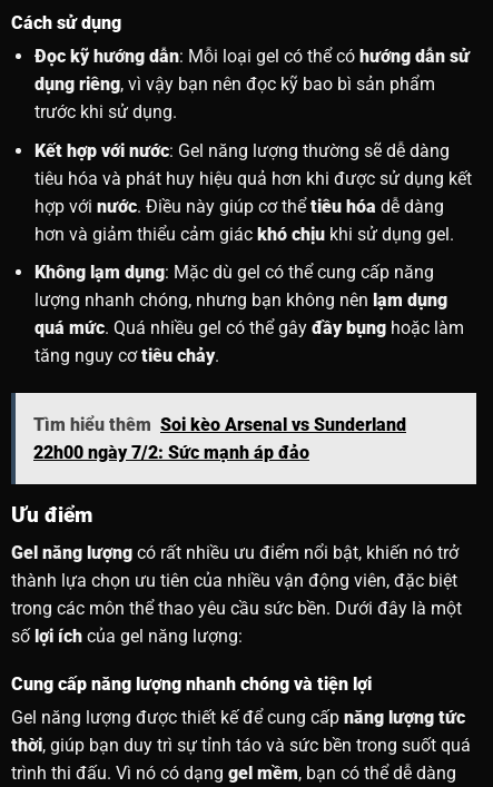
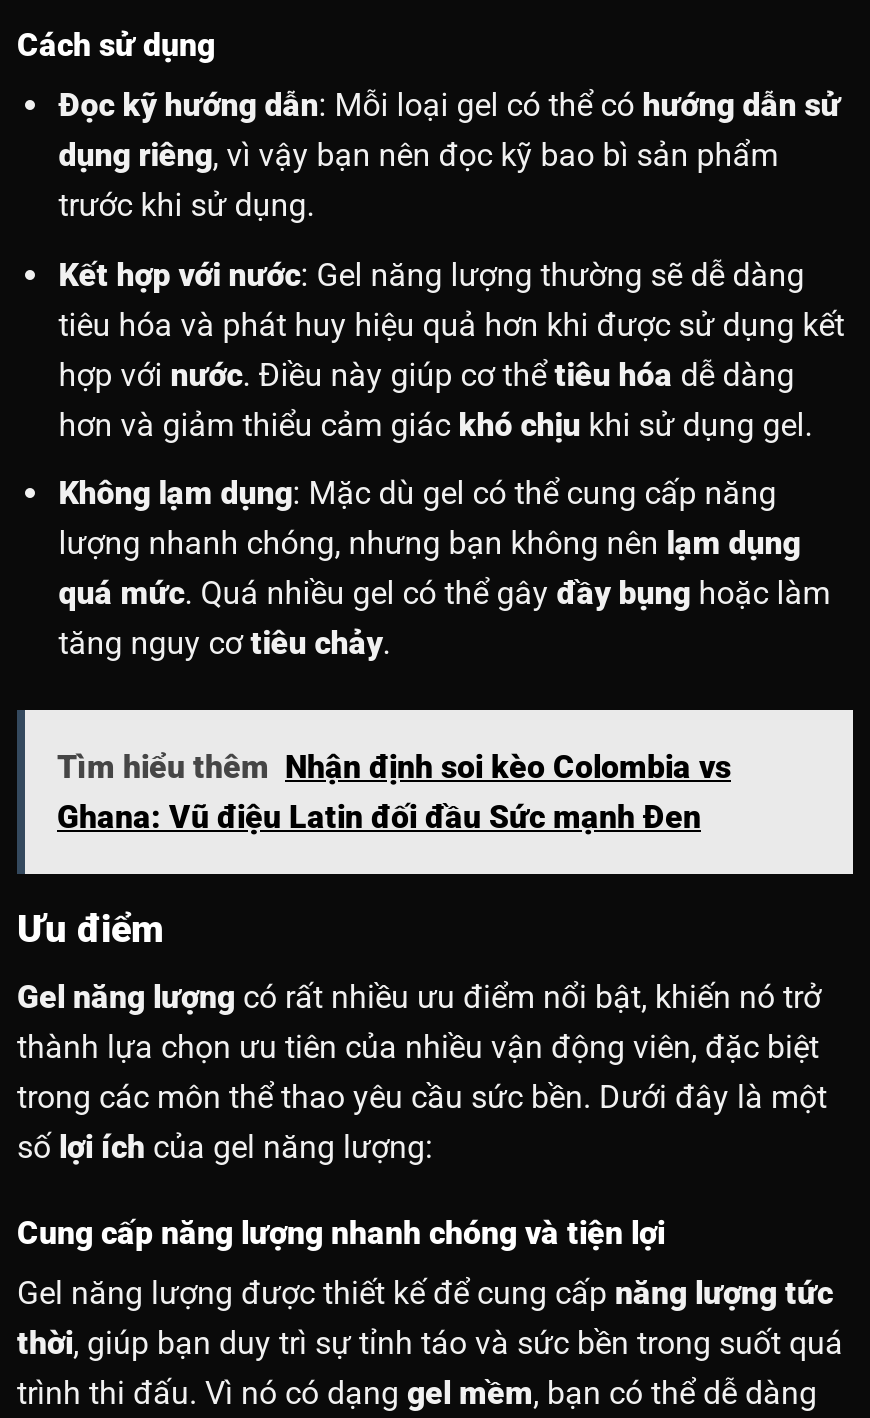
[33,414,406,463] Tìm hiểu thêm Soi kèo Arsenal vs Sunderland | 22h00 ngày 7/2: Sức mạnh áp đảo -> [57,748,731,836] Tìm hiểu thêm Nhận định soi kèo Colombia vs | Ghana: Vũ điệu Latin đối đầu Sức mạnh Đen

